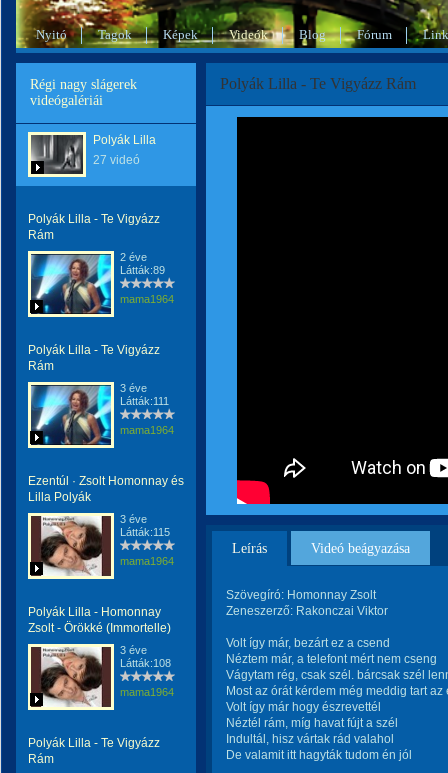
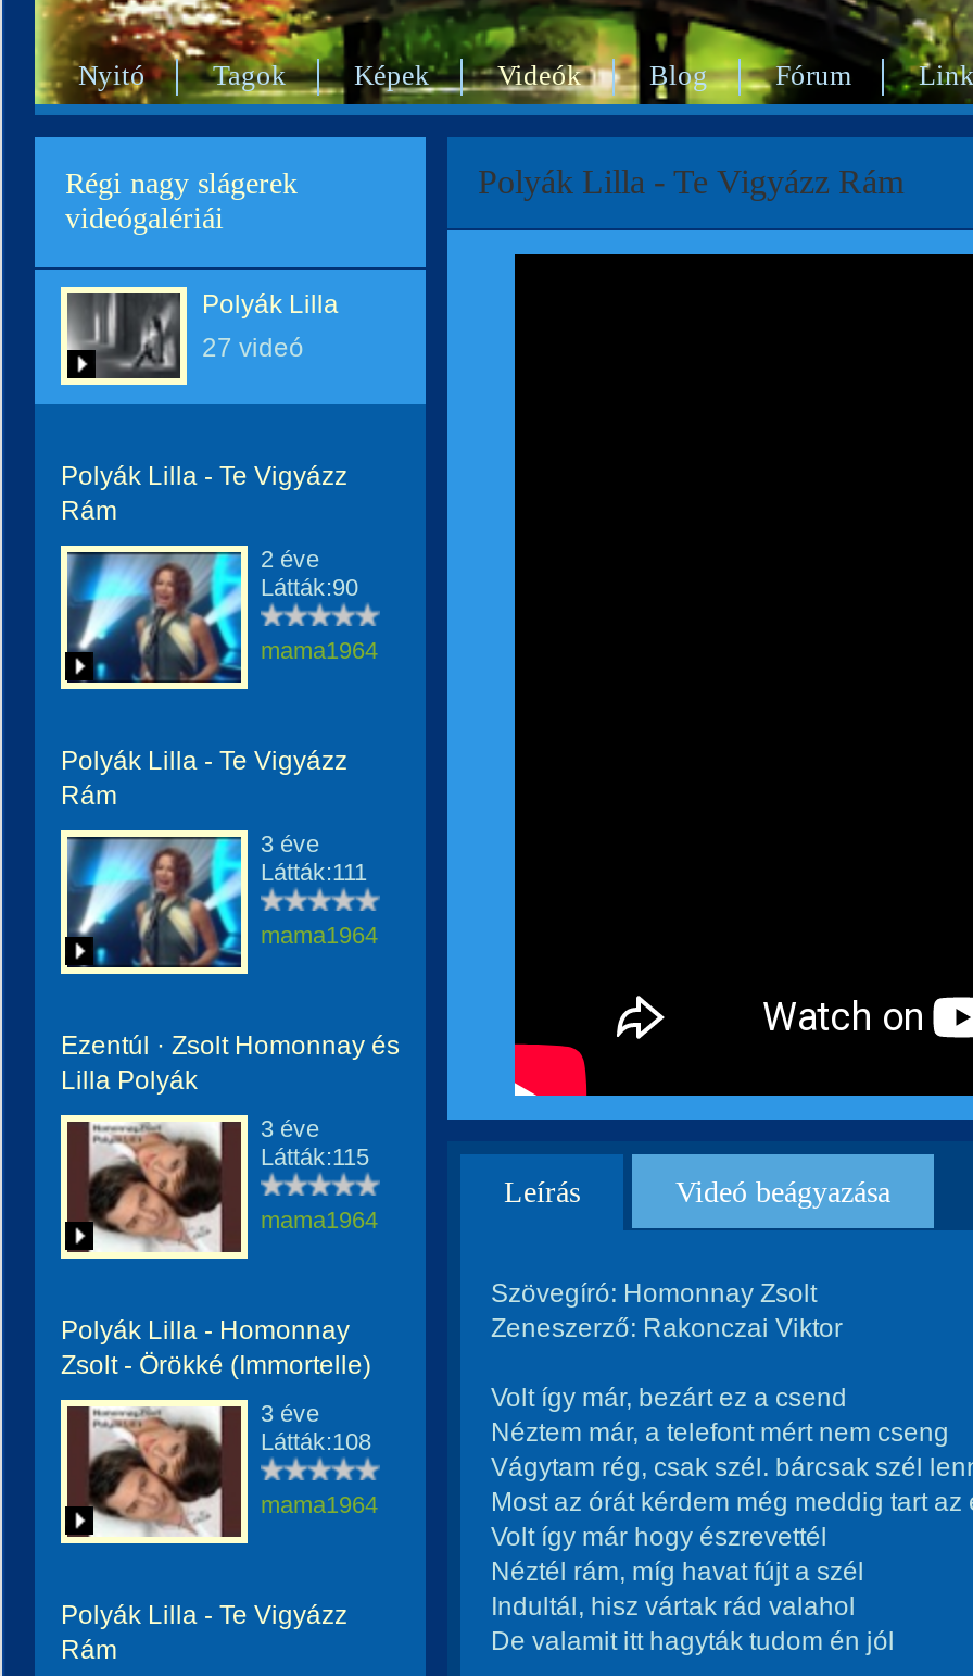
[120,264,165,276] Látták:89 -> [261,574,358,600] Látták:90

